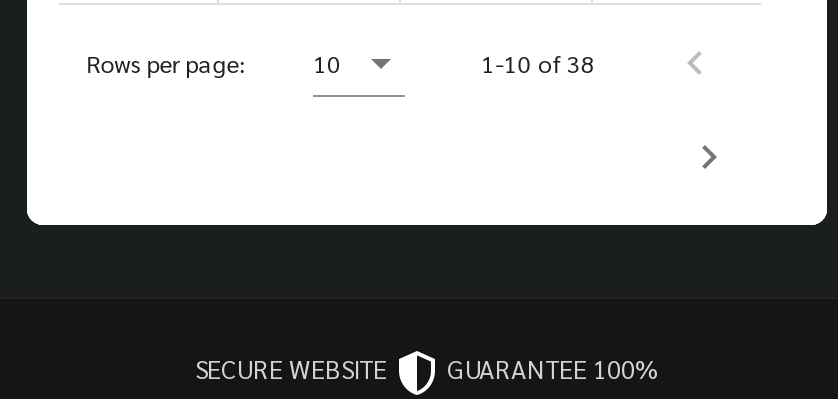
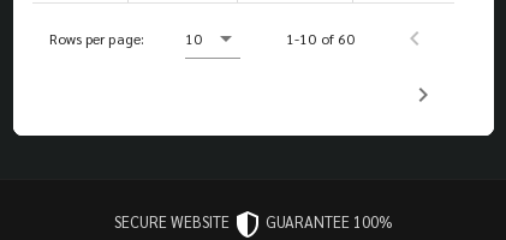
[481,47,595,79] 1-10 of 38 -> [286,29,355,48] 1-10 of 60

